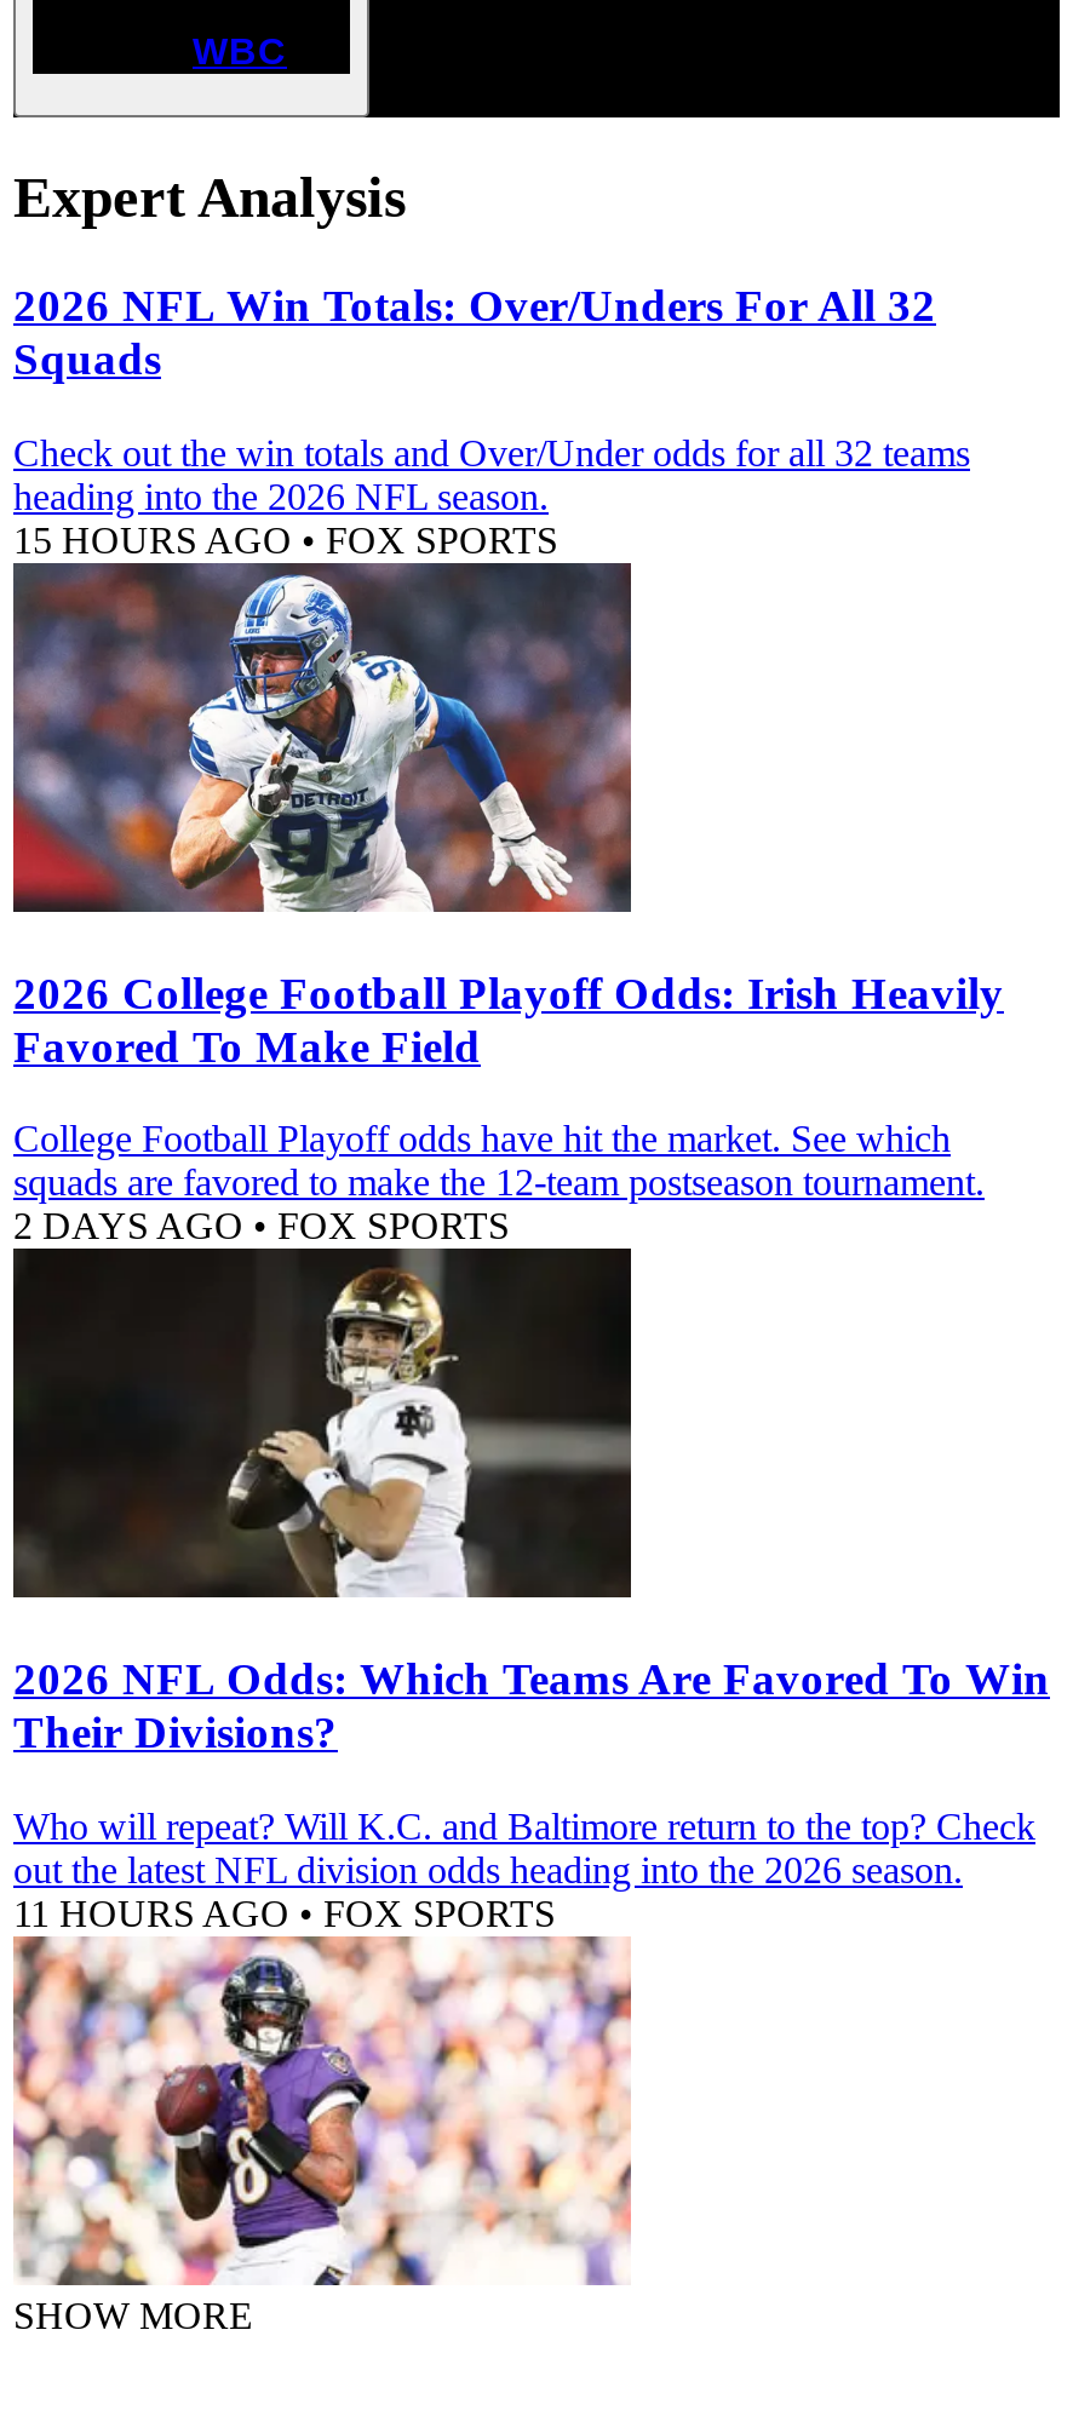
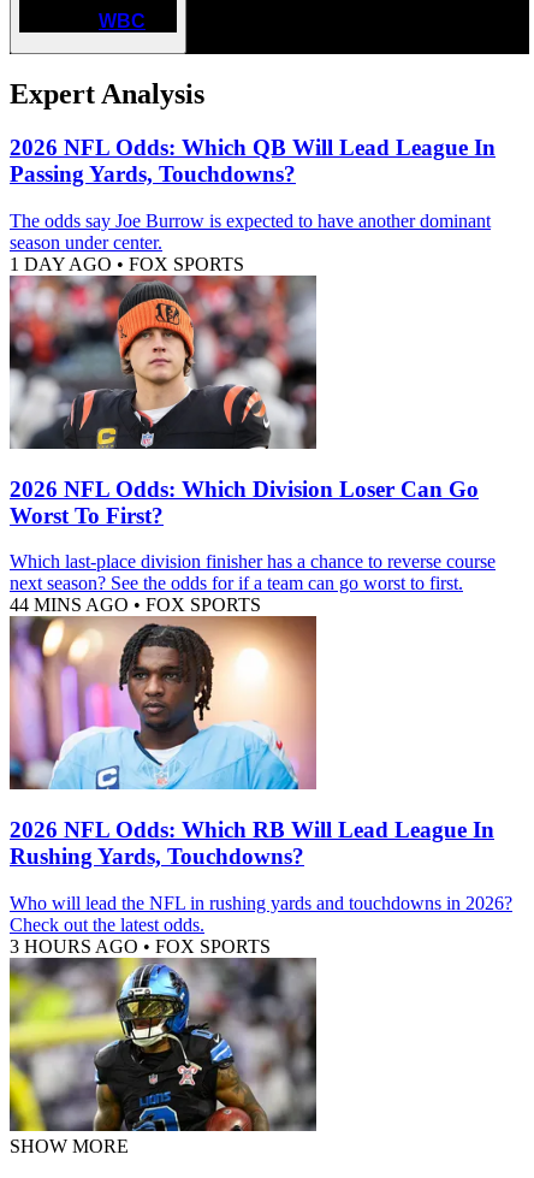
[13,280,936,384] 2026 NFL Win Totals: Over/Unders For All 32 | Squads -> [10,135,496,187] 2026 NFL Odds: Which QB Will Lead League In | Passing Yards, Touchdowns?
[13,432,970,560] Check out the win totals and Over/Under odds for all 32 teams | heading into the 2026 NFL season. | 15 HOURS AGO • FOX SPORTS -> [10,210,491,274] The odds say Joe Burrow is expected to have another dominant | season under center. | 1 DAY AGO • FOX SPORTS
[11,566,1004,1071] [image] | 2026 College Football Playoff Odds: Irish Heavily | Favored To Make Field -> [10,276,479,528] [image] | 2026 NFL Odds: Which Division Loser Can Go | Worst To First?
[11,1119,985,1600] [image] | College Football Playoff odds have hit the market. See which | squads are favored to make the 12-team postseason tournament. | 2 DAYS AGO • FOX SPORTS -> [8,551,496,791] [image] | Which last-place division finisher has a chance to reverse course | next season? See the odds for if a team can go worst to first. | 44 MINS AGO • FOX SPORTS
[13,1653,1050,1757] 2026 NFL Odds: Which Teams Are Favored To Win | Their Divisions? -> [10,817,494,869] 2026 NFL Odds: Which RB Will Lead League In | Rushing Yards, Touchdowns?
[13,1805,1035,1934] Who will repeat? Will K.C. and Baltimore return to the top? Check | out the latest NFL division odds heading into the 2026 season. | 11 HOURS AGO • FOX SPORTS -> [10,893,512,956] Who will lead the NFL in rushing yards and touchdowns in 2026? | Check out the latest odds. | 3 HOURS AGO • FOX SPORTS
[13,1936,633,2288] [image] -> [8,957,318,1132] [image]

